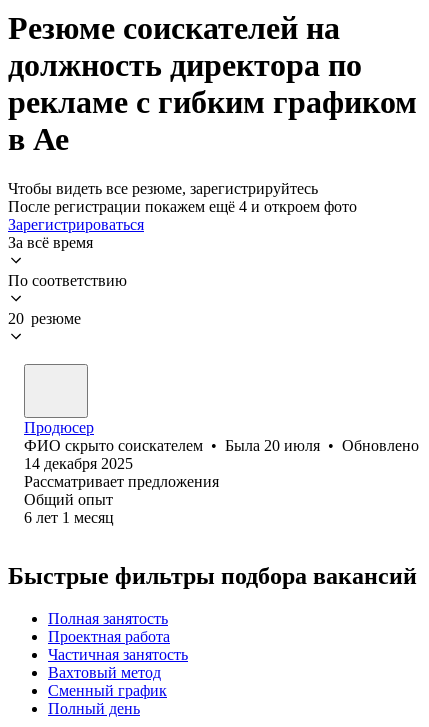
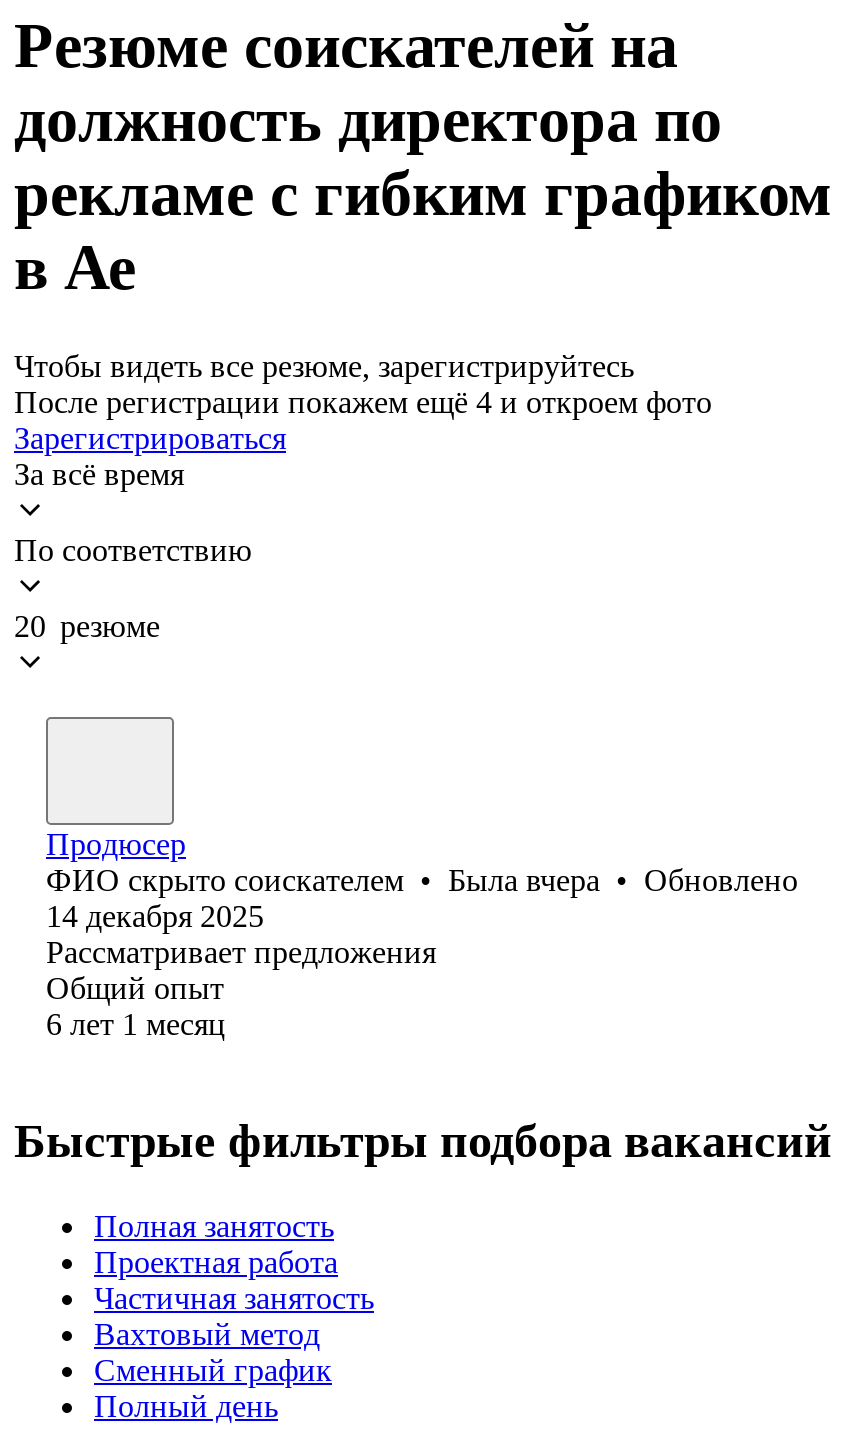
[24,437,419,454] ФИО скрыто соискателем • Была 20 июля • Обновлено -> [46,863,798,897] ФИО скрыто соискателем • Была вчера • Обновлено

